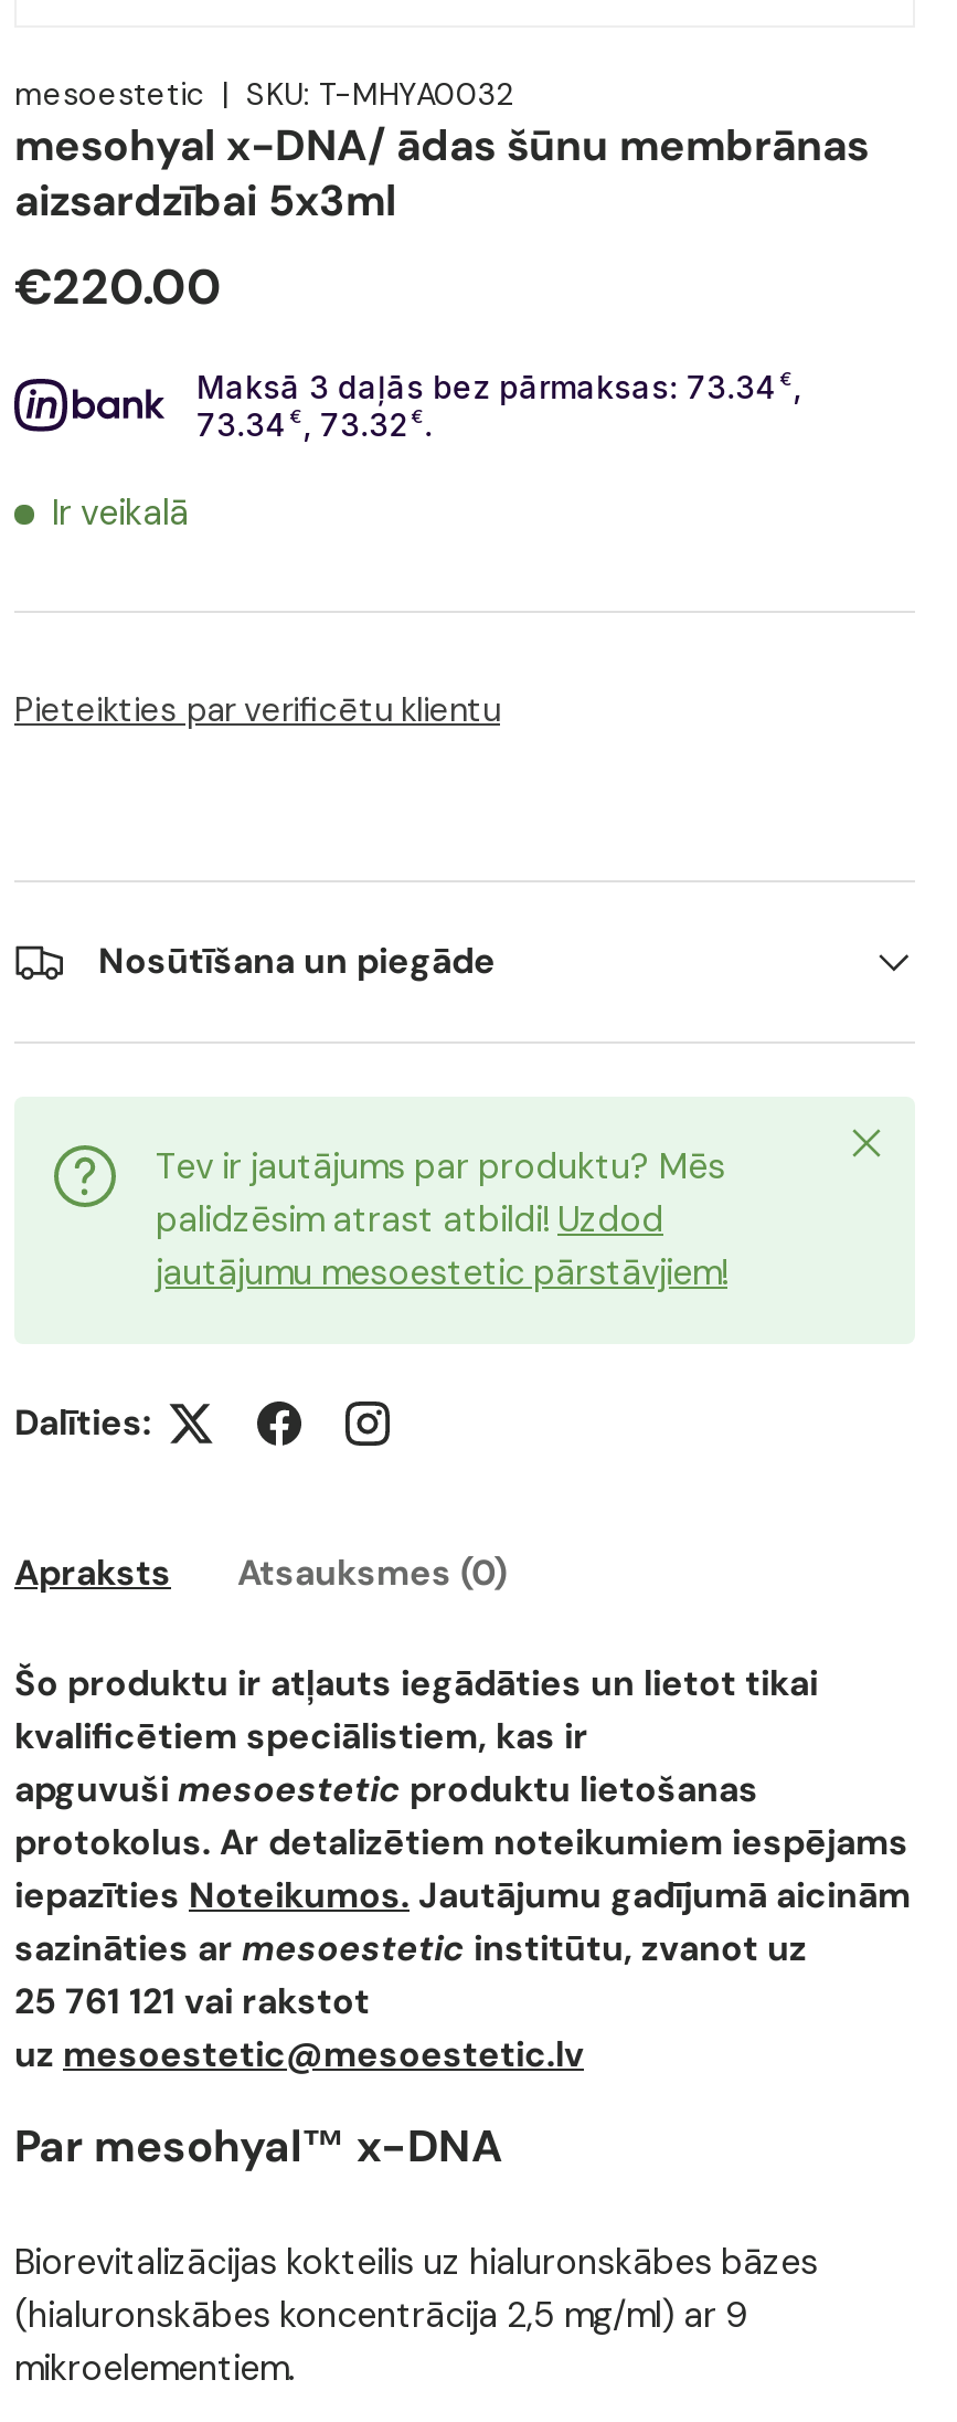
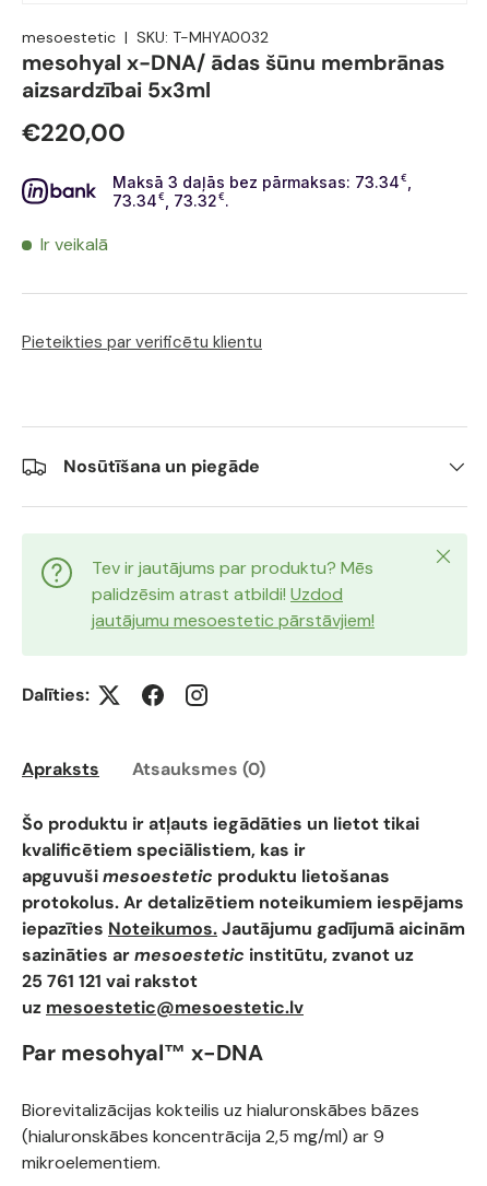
[14,254,222,319] €220.00 -> [22,117,126,148] €220,00

